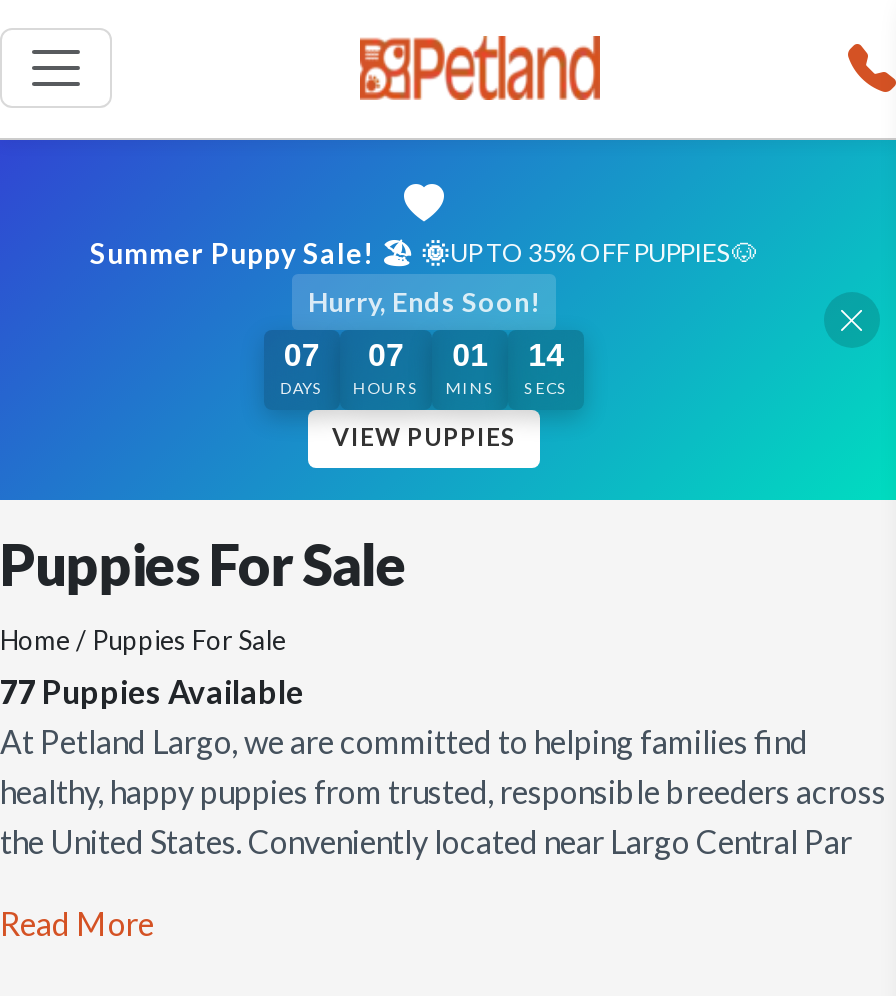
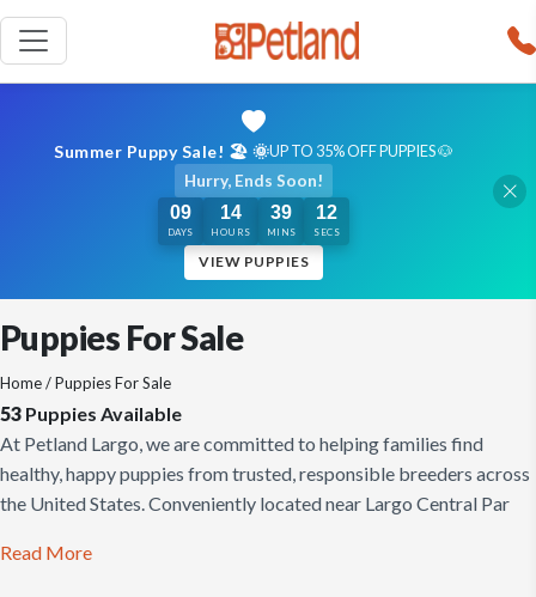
[284,338,320,372] 07 -> [170,202,191,222] 09
[368,338,404,372] 07 -> [220,202,242,222] 14
[452,338,488,372] 01 -> [271,202,292,222] 39
[0,672,304,710] 77 Puppies Available -> [0,402,182,424] 53 Puppies Available

